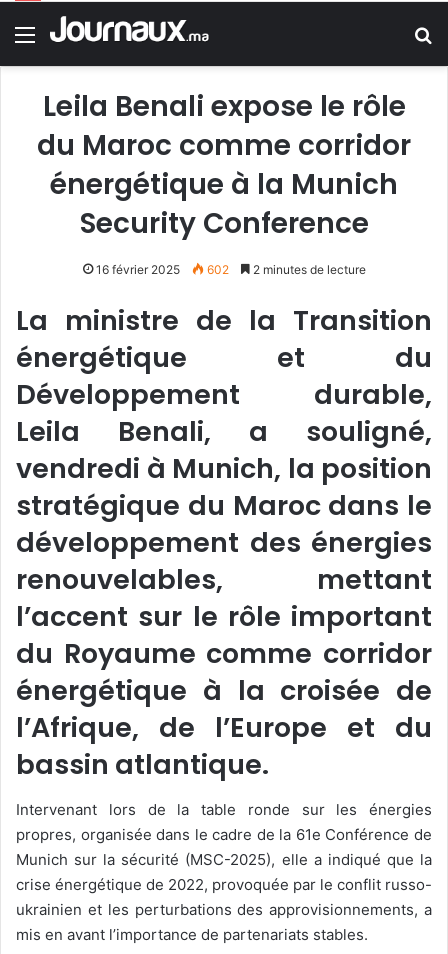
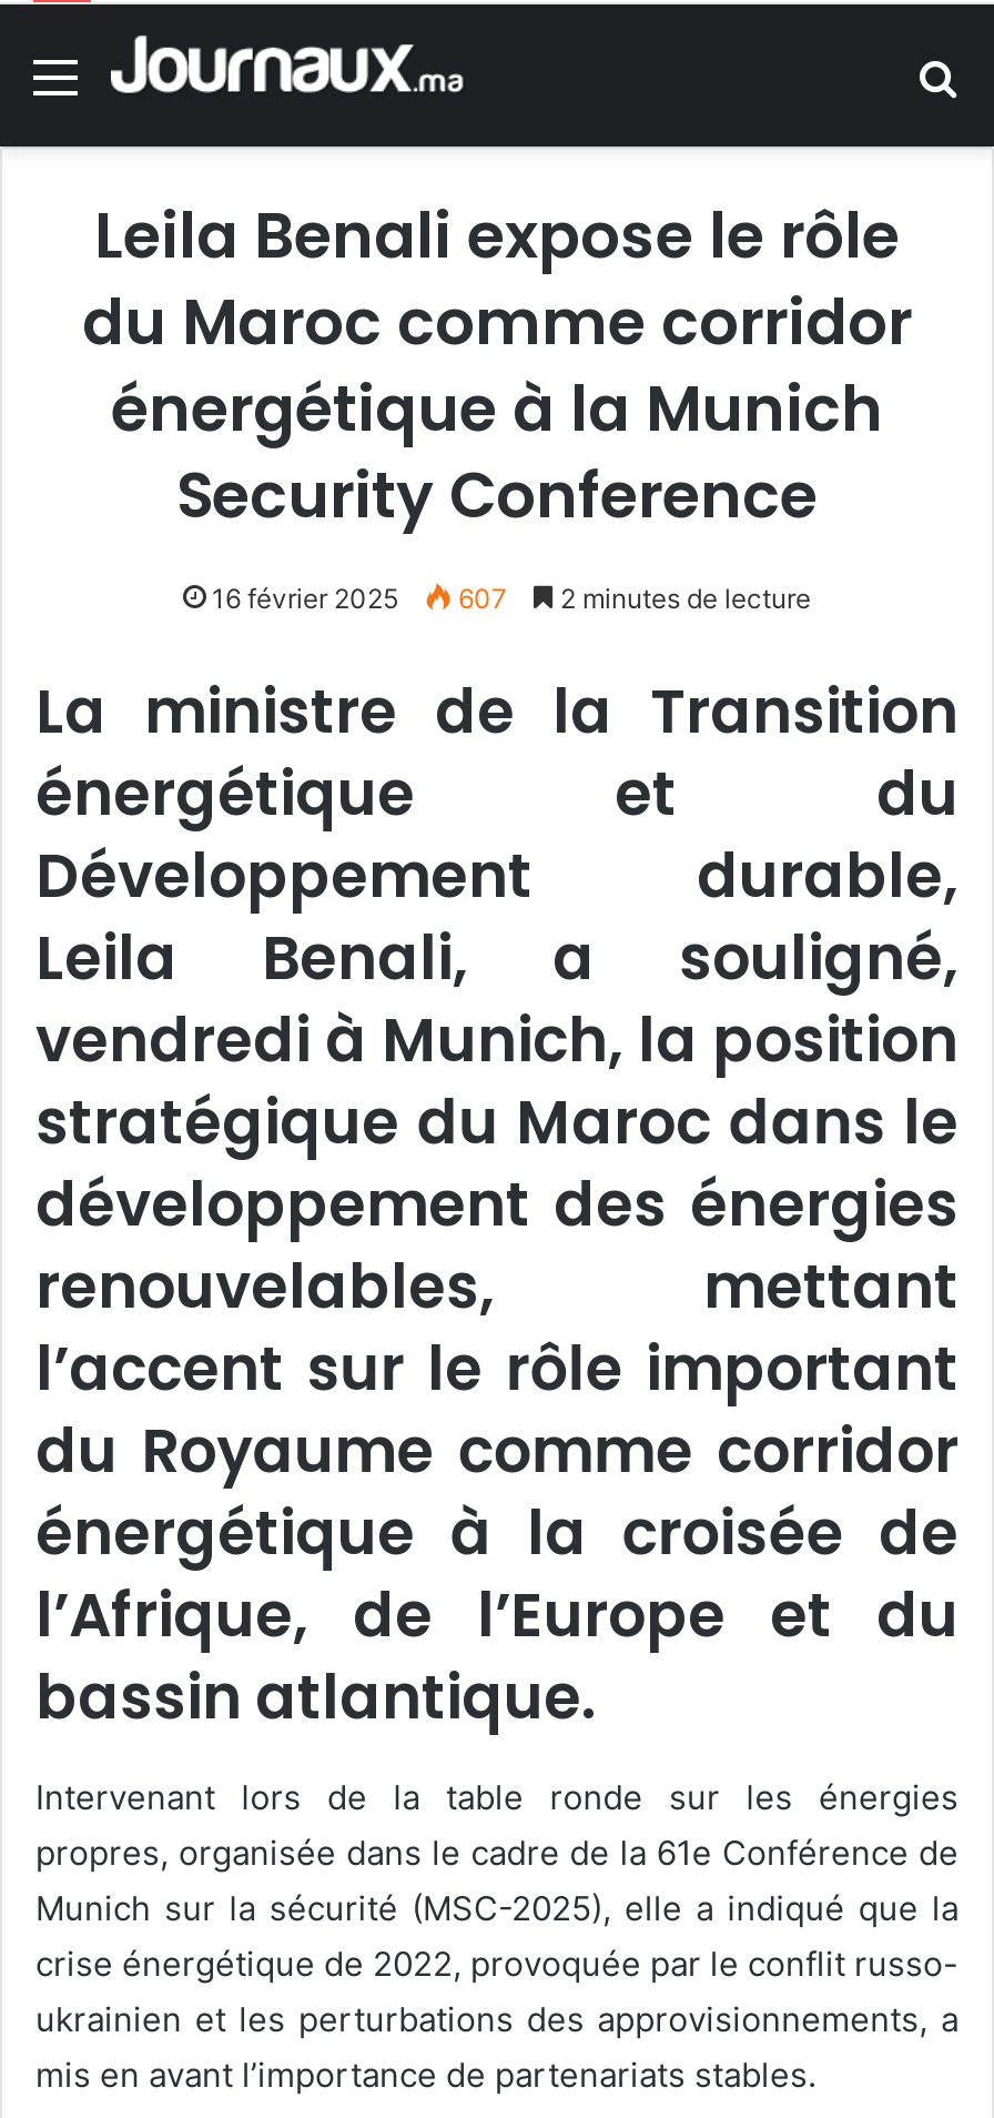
[95,262,365,277] 16 février 2025 602 2 minutes de lecture -> [212,583,811,616] 16 février 2025 607 2 minutes de lecture

